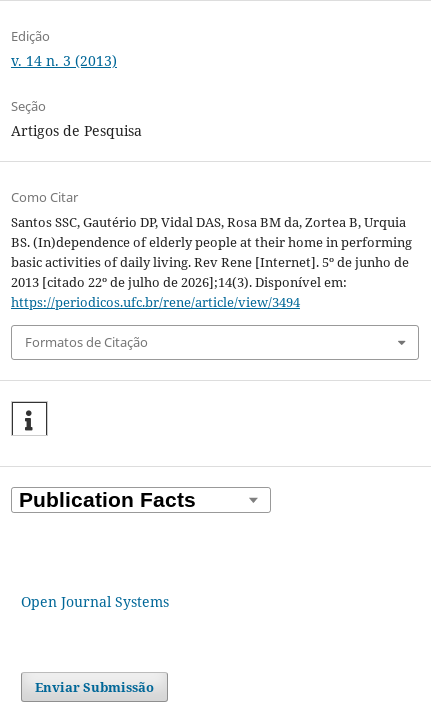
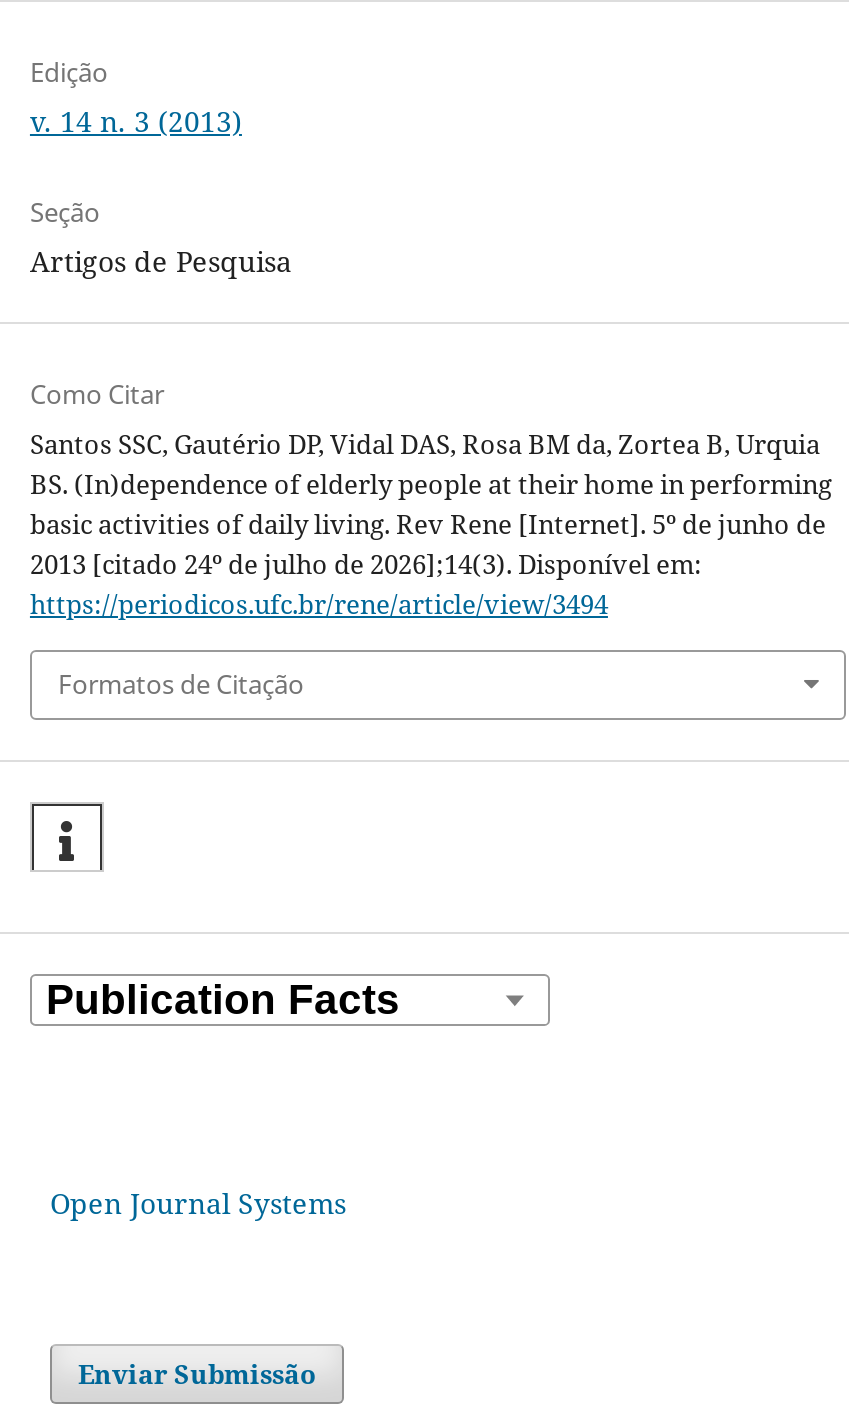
[11,273,347,291] 2013 [citado 22º de julho de 2026];14(3). Disponível em: -> [30,546,702,582] 2013 [citado 24º de julho de 2026];14(3). Disponível em:

